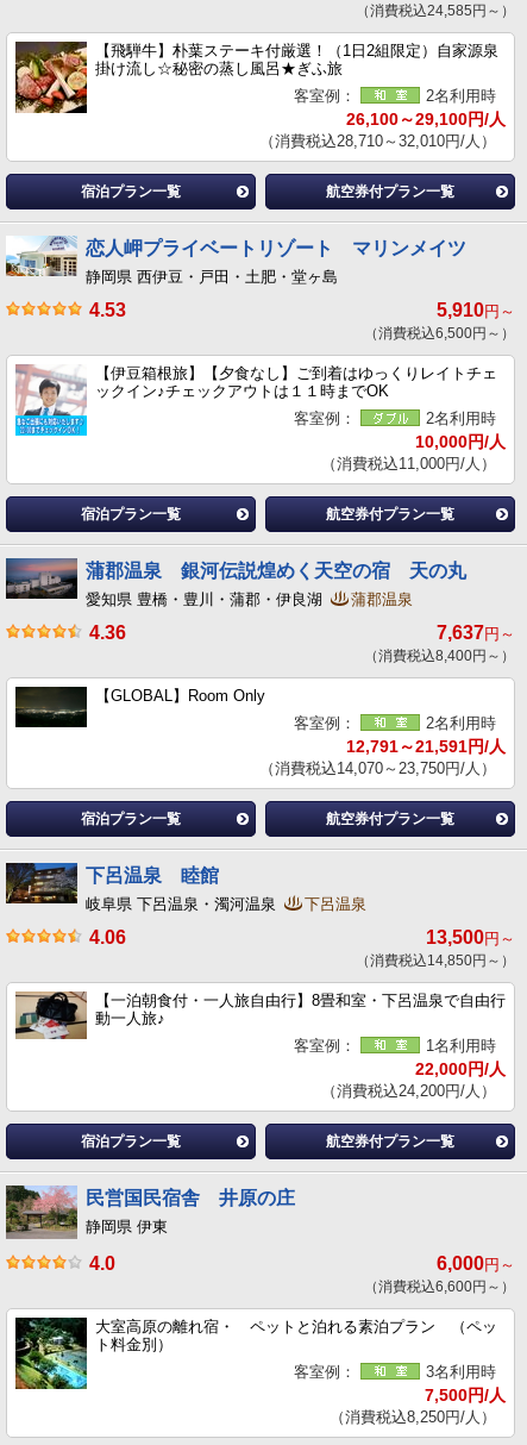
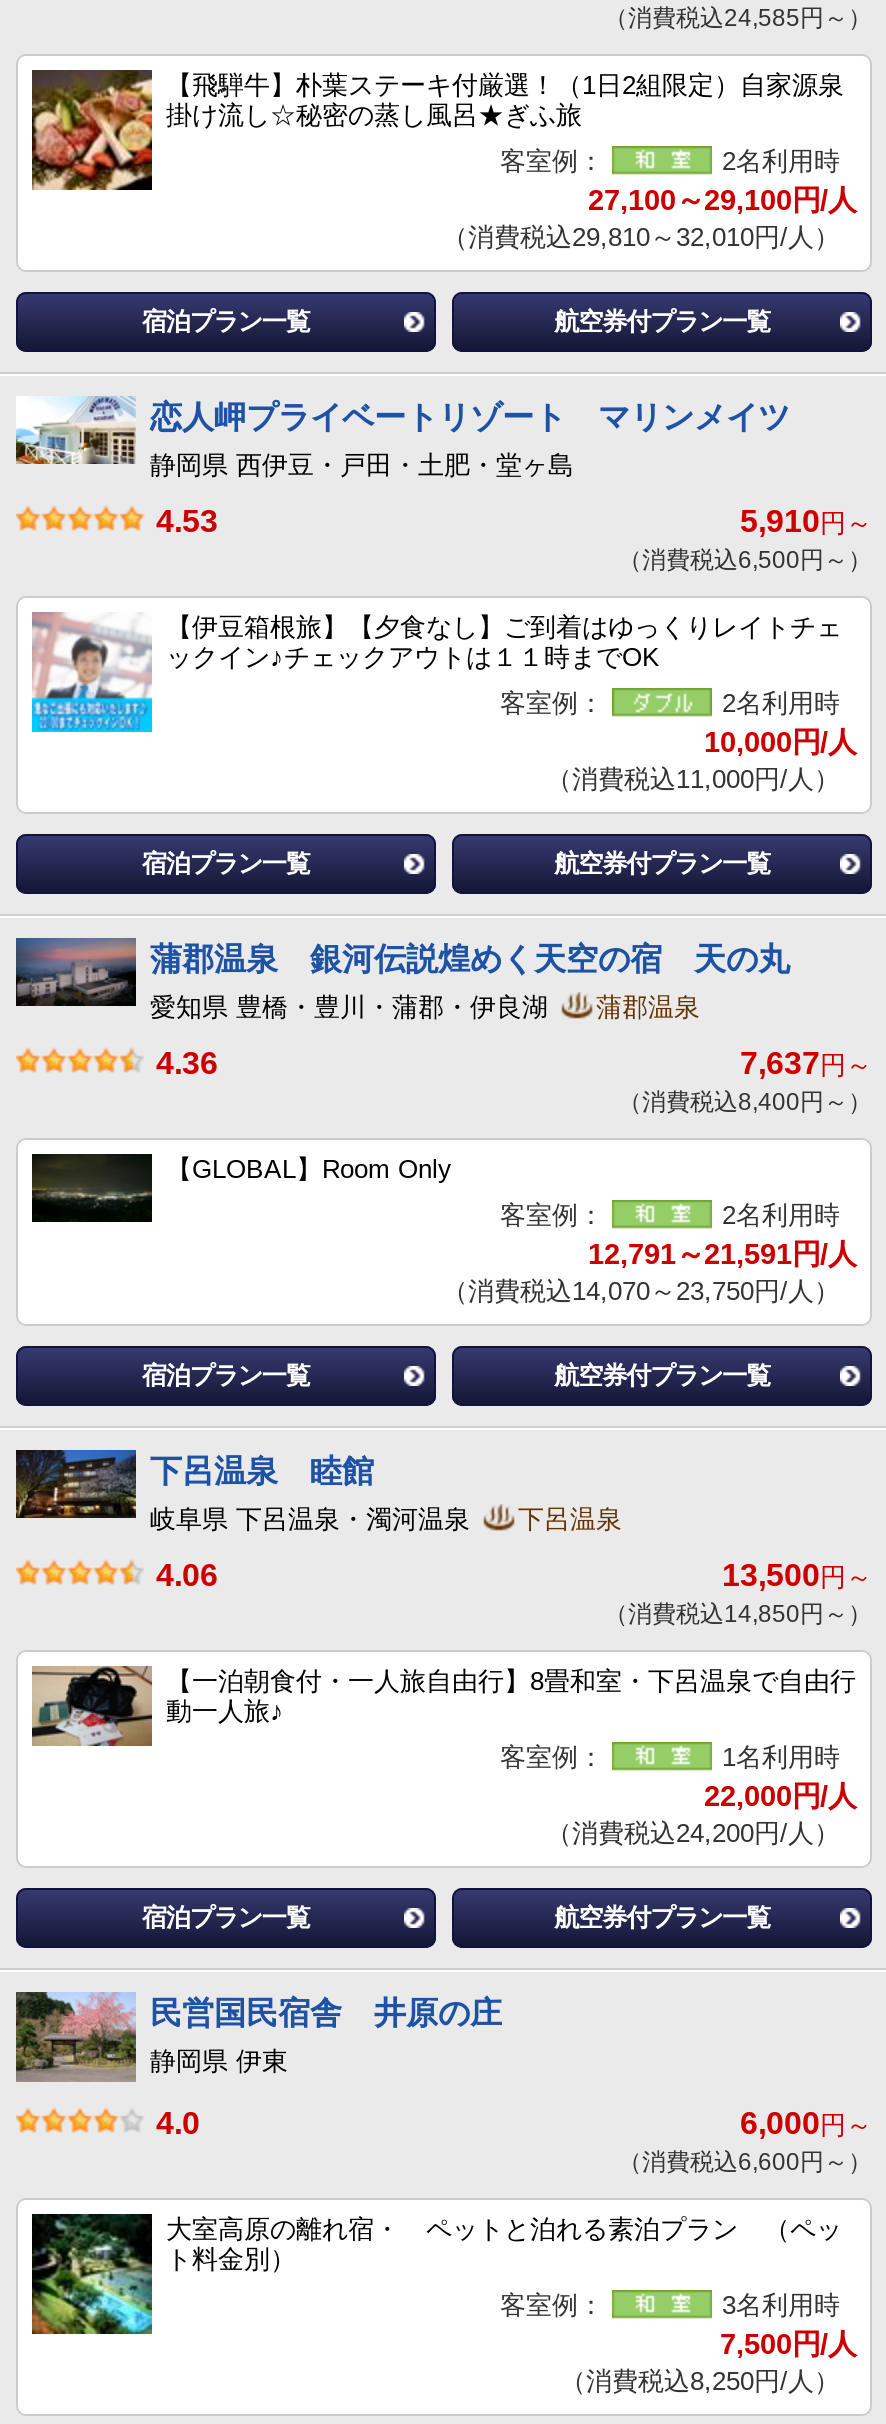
[346,110,506,129] 26,100～29,100円/人 -> [588,184,856,216] 27,100～29,100円/人
[259,132,496,150] （消費税込28,710～32,010円/人） -> [442,222,840,252] （消費税込29,810～32,010円/人）

